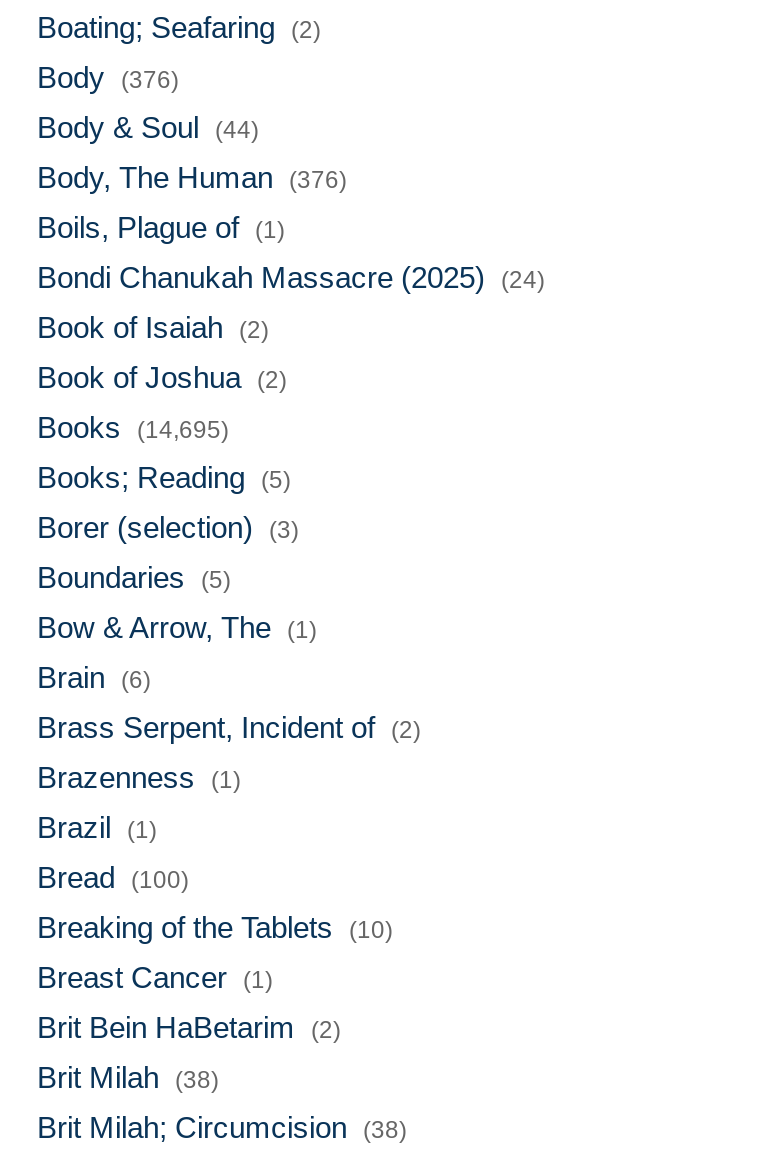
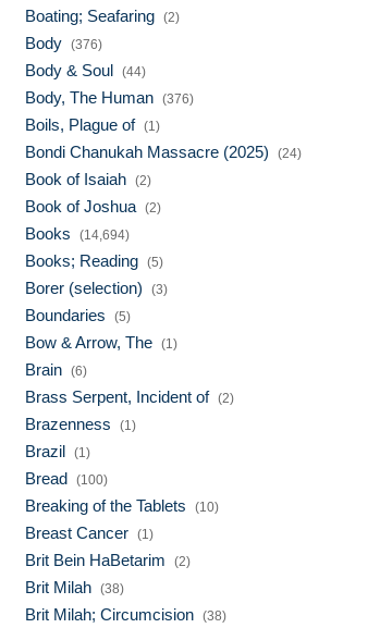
[37,410,229,444] Books (14,695) -> [25,224,130,243] Books (14,694)

